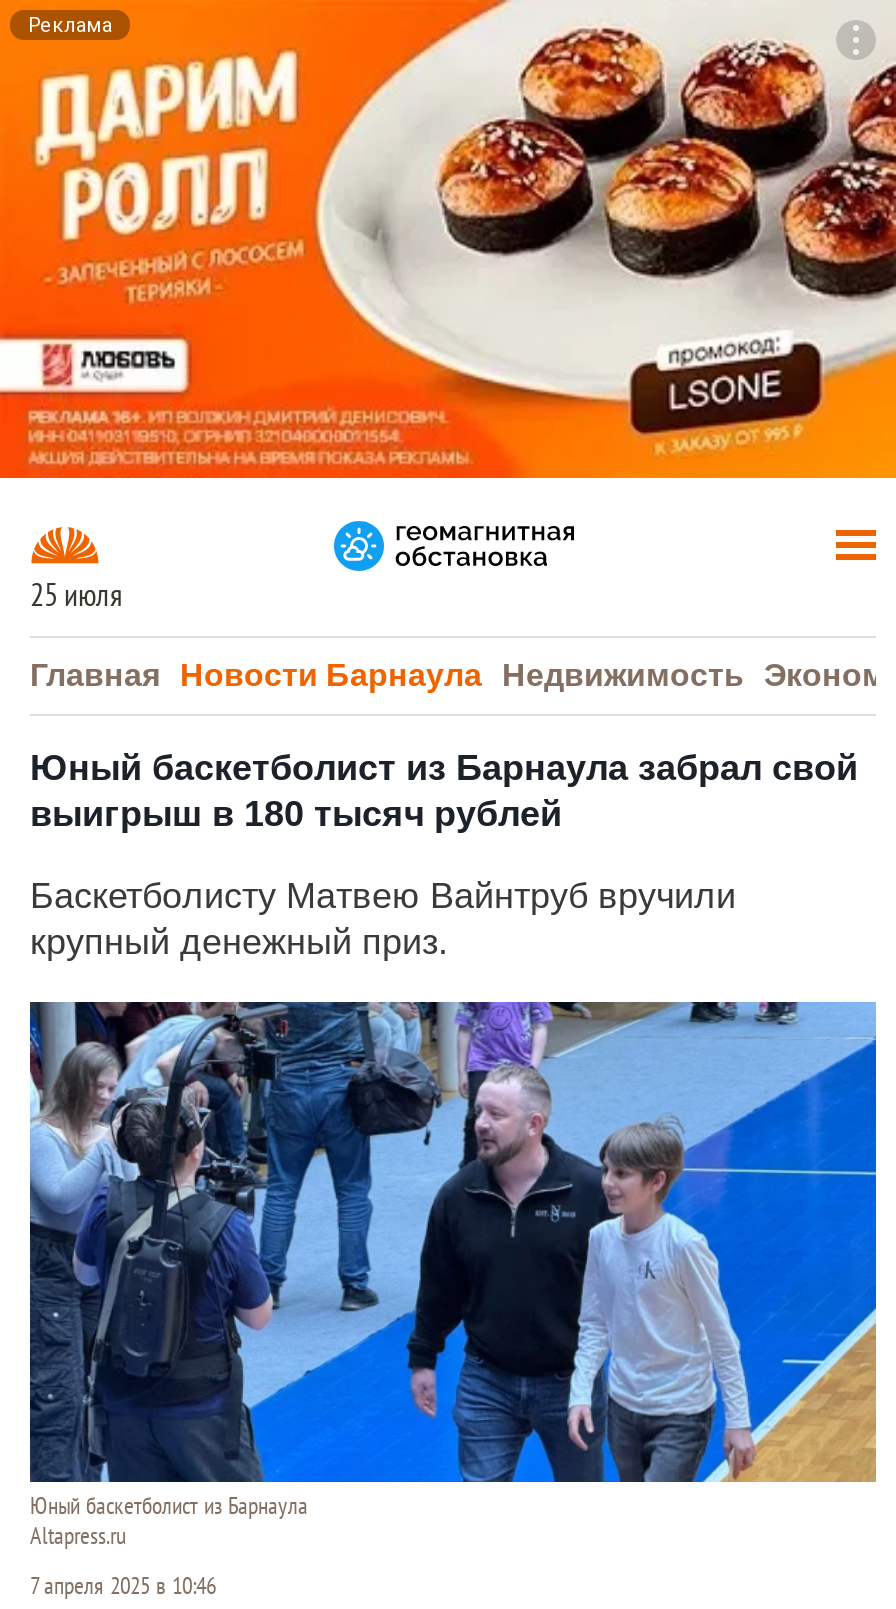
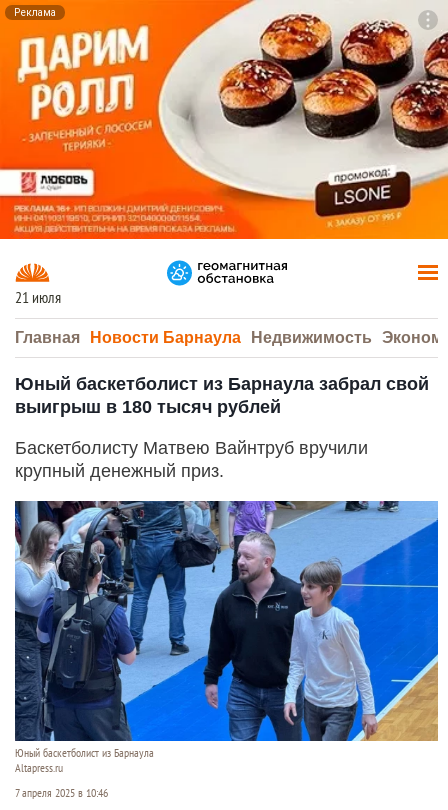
[30,578,122,614] 25 июля -> [15,289,61,307] 21 июля

